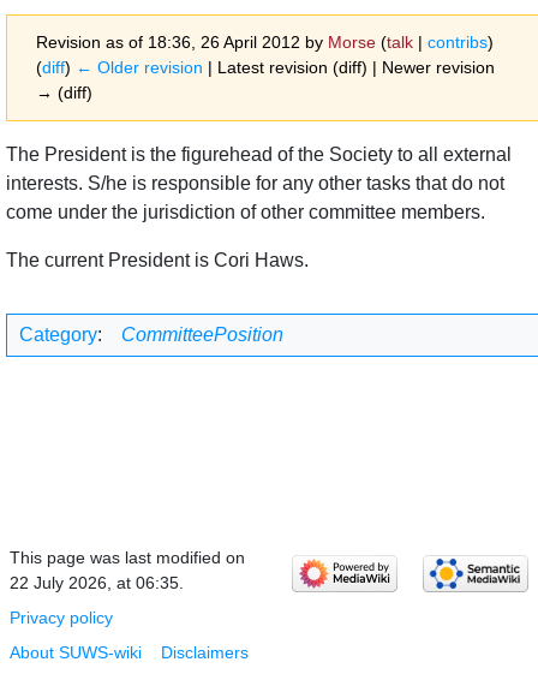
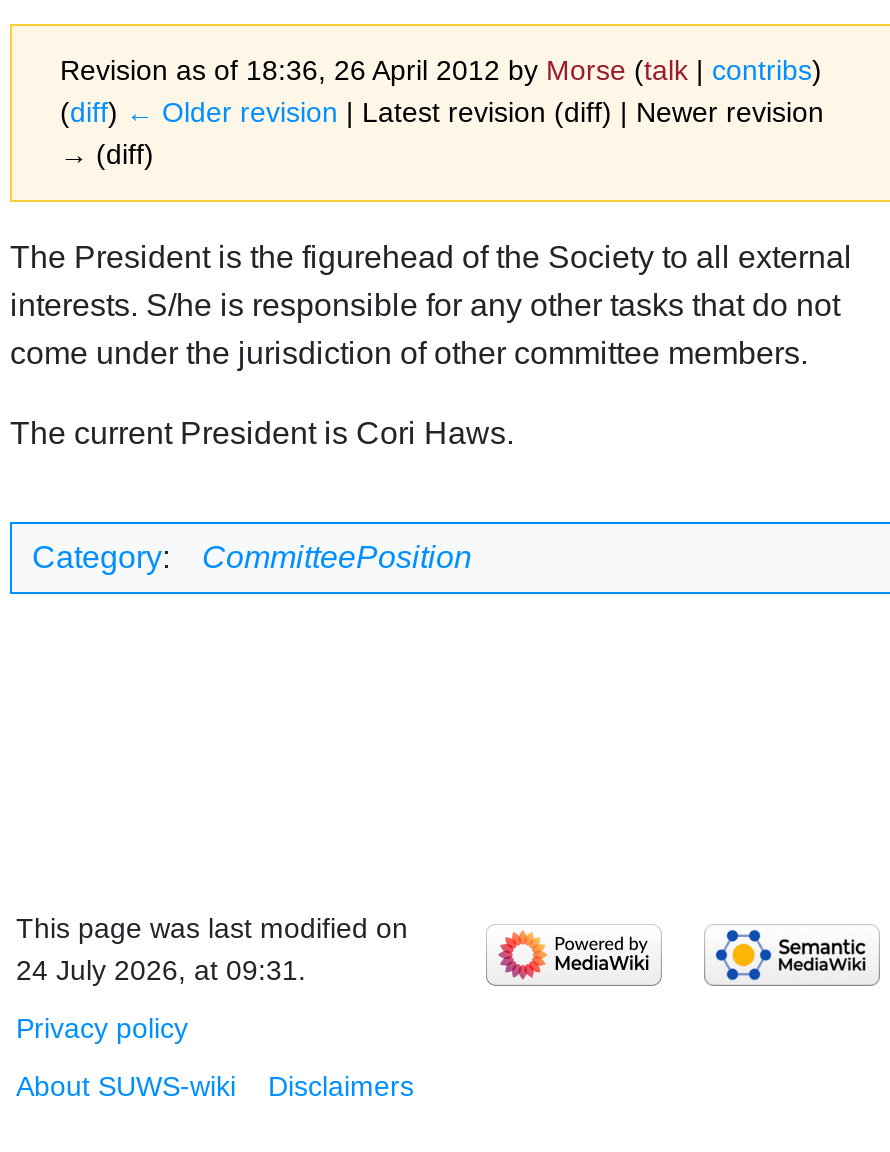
[10,573,184,592] 22 July 2026, at 06:35. -> [16,954,306,986] 24 July 2026, at 09:31.

